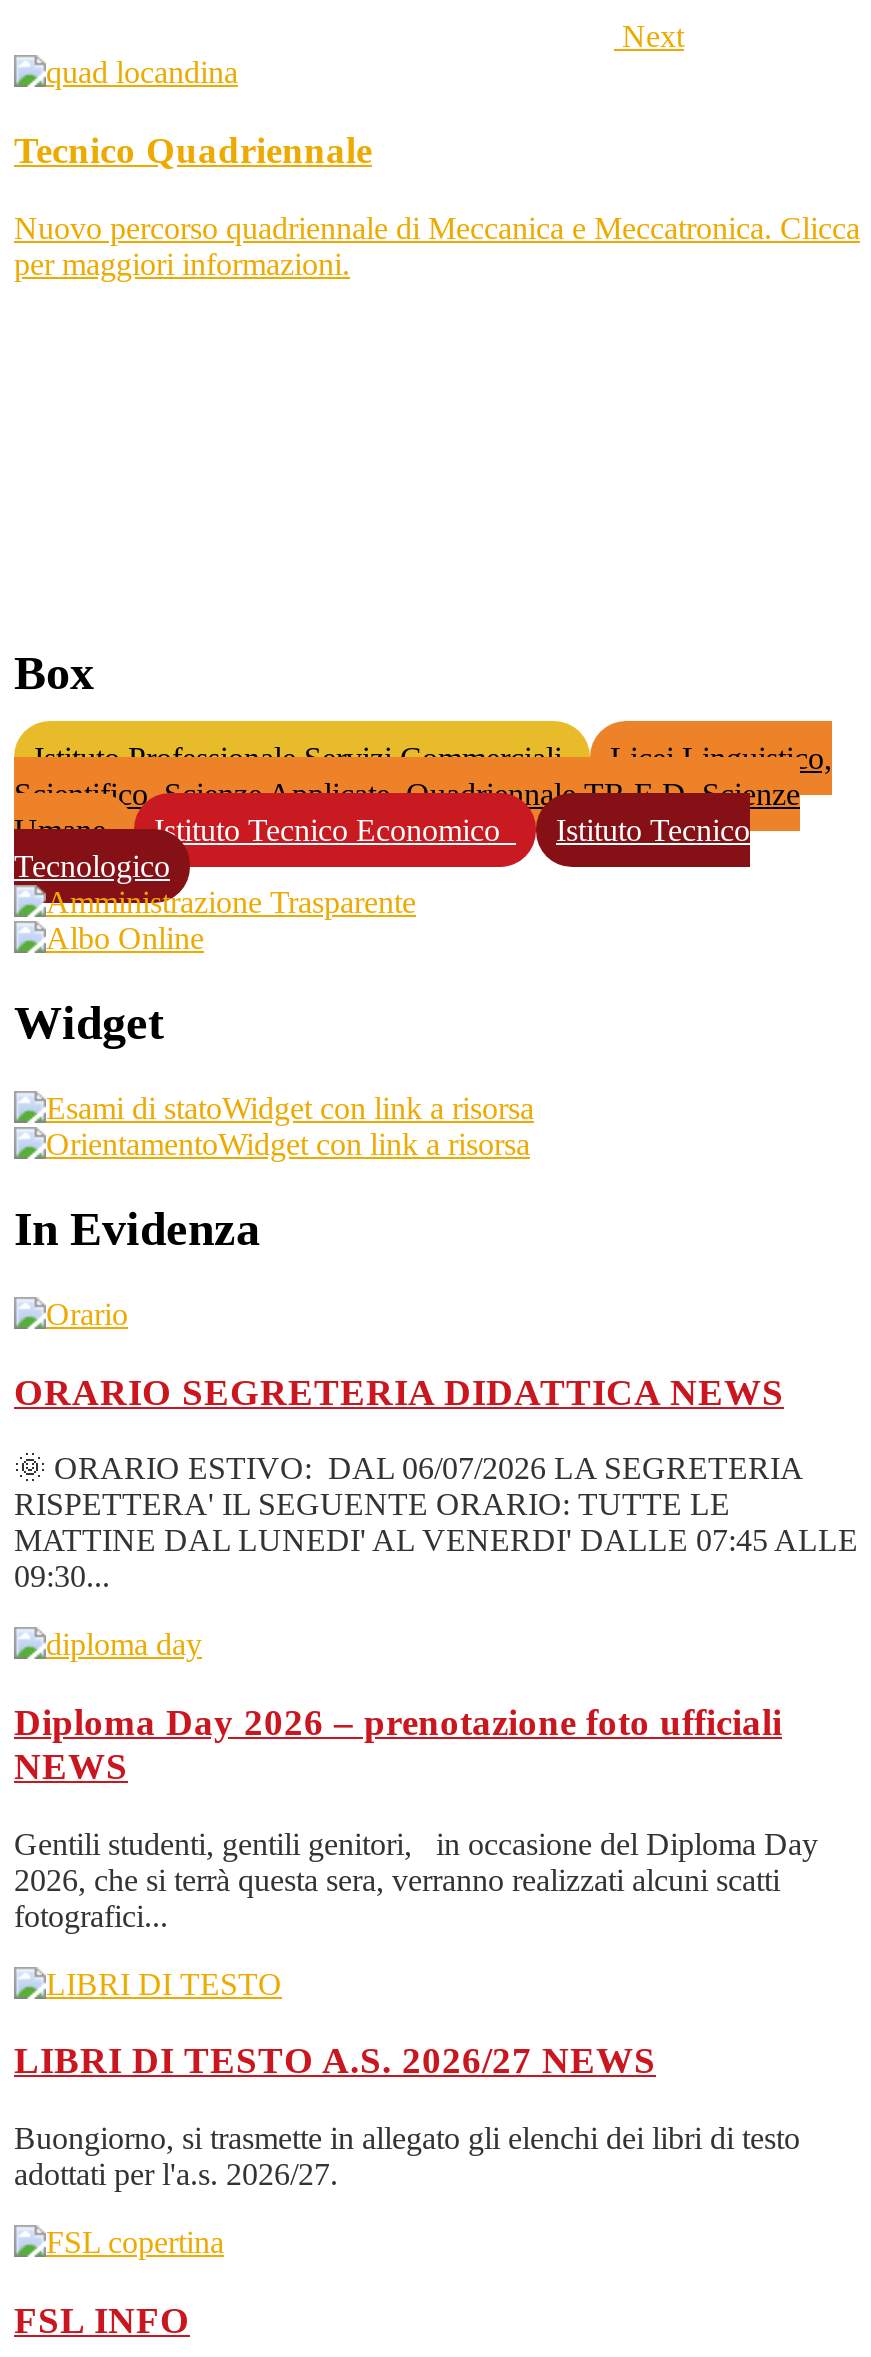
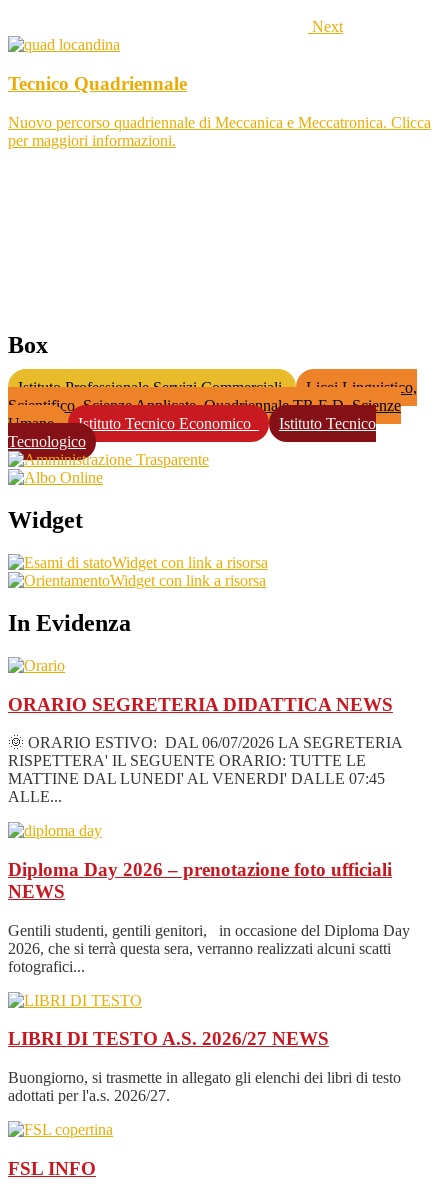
[14,1524,858,1594] MATTINE DAL LUNEDI' AL VENERDI' DALLE 07:45 ALLE | 09:30... -> [8,770,385,805] MATTINE DAL LUNEDI' AL VENERDI' DALLE 07:45 | ALLE...

